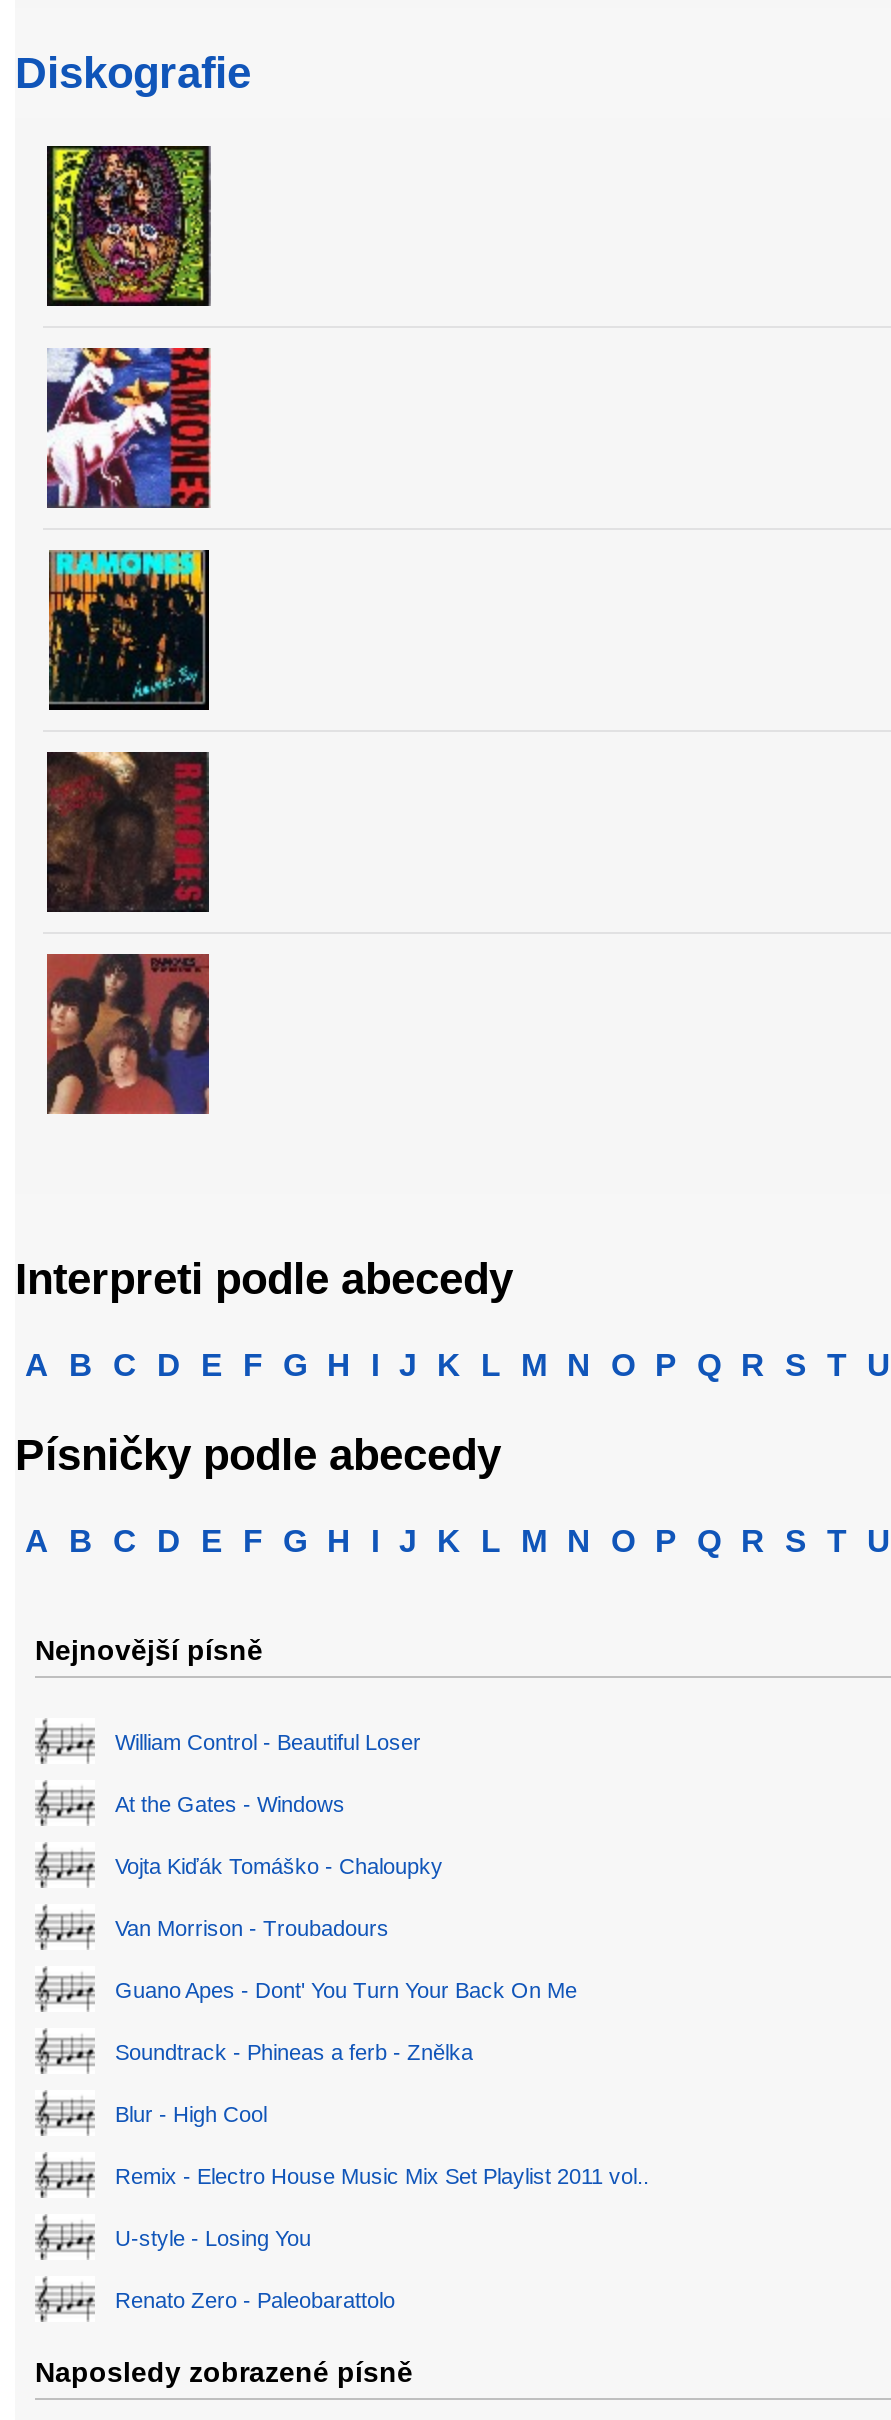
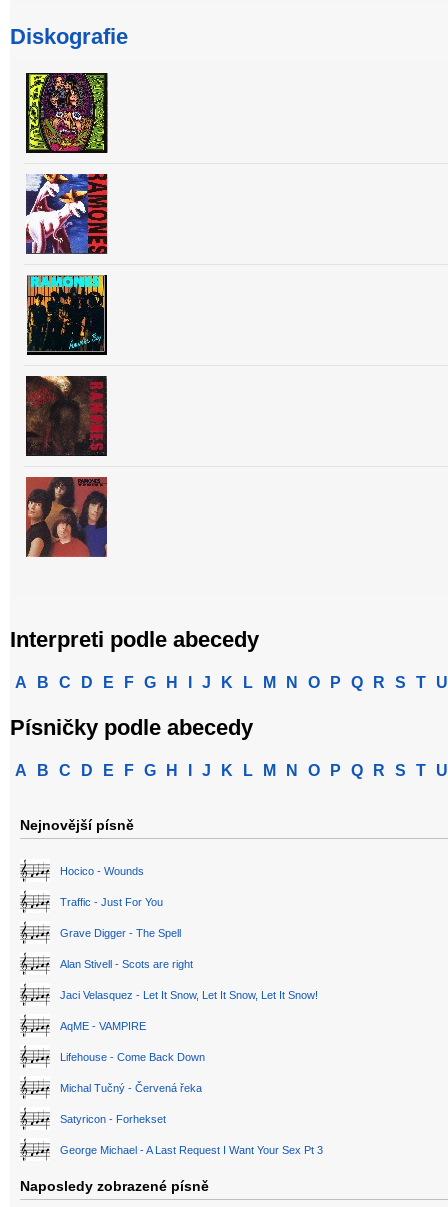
[115,1730,421,1754] William Control - Beautiful Loser -> [60,865,144,877] Hocico - Wounds
[115,1792,345,1816] At the Gates - Windows -> [60,896,163,908] Traffic - Just For You
[115,1854,443,1878] Vojta Kiďák Tomáško - Chaloupky -> [60,927,181,939] Grave Digger - The Spell
[115,1916,389,1940] Van Morrison - Troubadours -> [60,958,193,970] Alan Stivell - Scots are right
[115,1978,577,2002] Guano Apes - Dont' You Turn Your Back On Me -> [60,989,318,1001] Jaci Velasquez - Let It Snow, Let It Snow, Let It Snow!
[115,2040,473,2064] Soundtrack - Phineas a ferb - Znělka -> [60,1020,146,1032] AqME - VAMPIRE
[115,2102,267,2126] Blur - High Cool -> [60,1051,205,1063] Lifehouse - Come Back Down
[115,2164,649,2188] Remix - Electro House Music Mix Set Playlist 2011 vol.. -> [60,1082,202,1094] Michal Tučný - Červená řeka
[115,2226,311,2250] U-style - Losing You -> [60,1113,166,1125] Satyricon - Forhekset
[115,2288,395,2312] Renato Zero - Paleobarattolo -> [60,1144,323,1156] George Michael - A Last Request I Want Your Sex Pt 3

